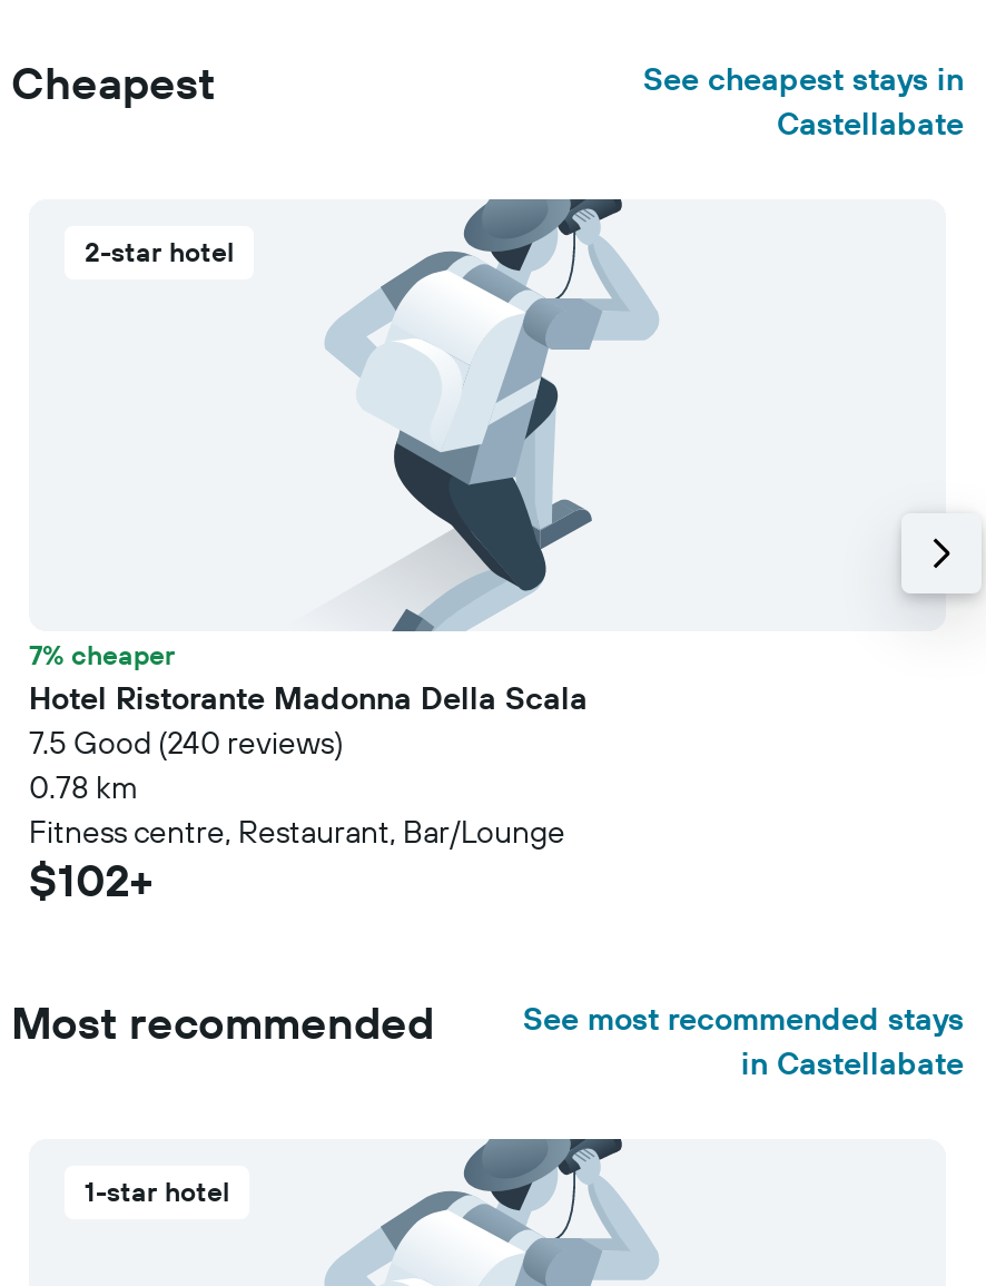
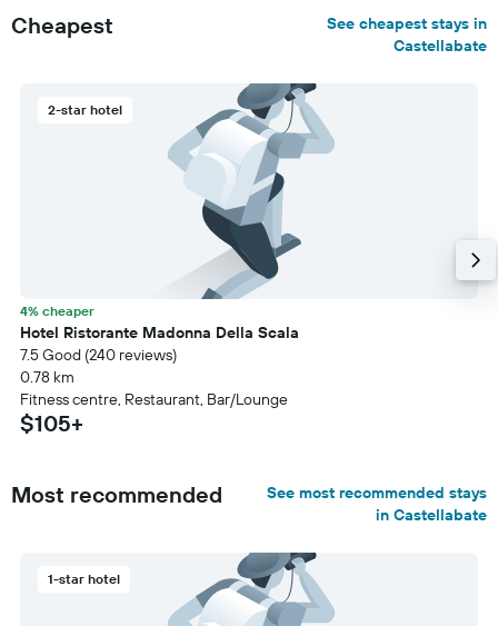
[29,638,176,671] 7% cheaper -> [20,302,94,319] 4% cheaper
[29,852,154,907] $102+ -> [20,409,83,437] $105+

